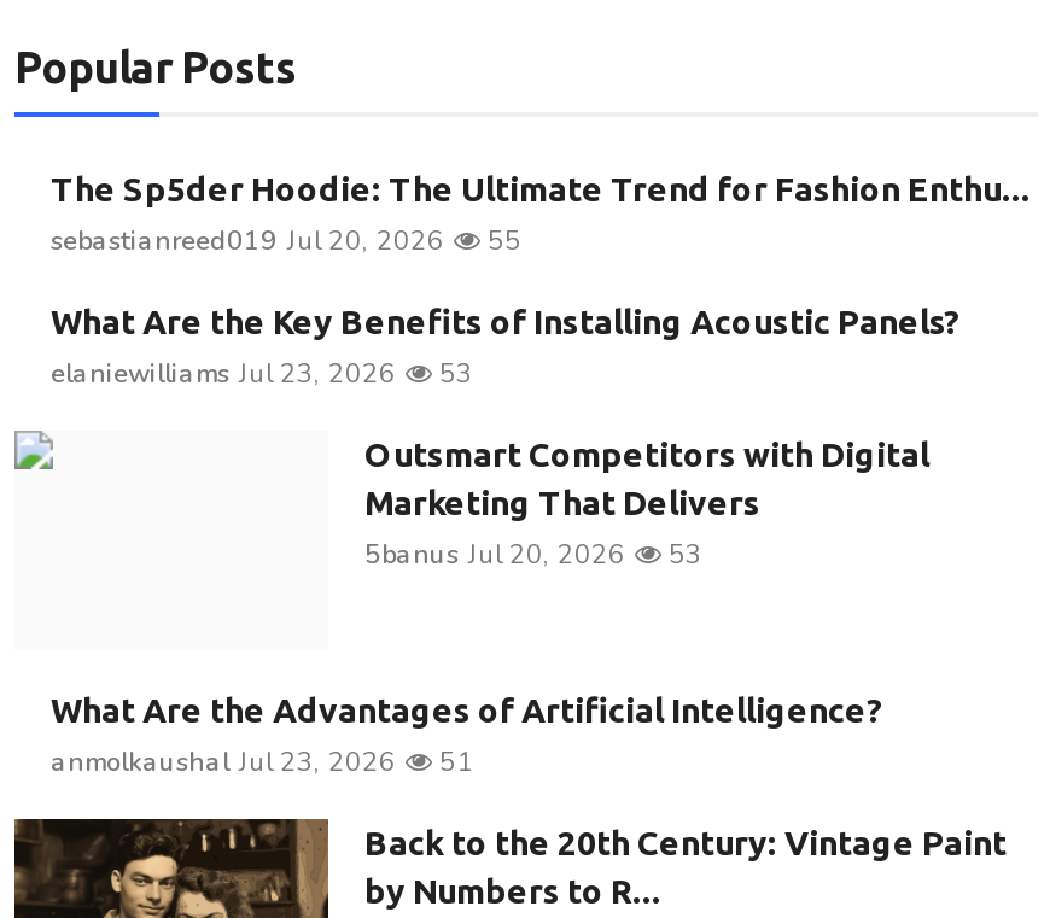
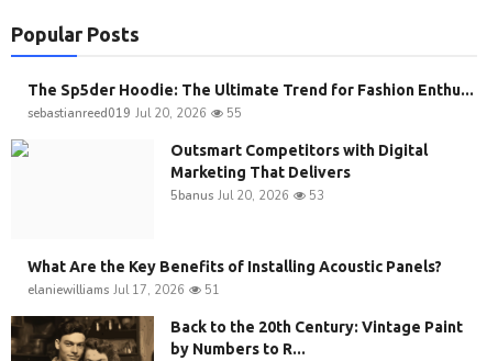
moved [51,302,961,340] -> [27,257,442,275]: What Are the Key Benefits of Installing Acoustic Panels?
[51,355,473,391] elaniewilliams Jul 23, 2026 | 53 -> none
[51,690,883,779] What Are the Advantages of Artificial Intelligence? | anmolkaushal Jul 23, 2026 -> [27,281,185,298] elaniewilliams Jul 17, 2026

